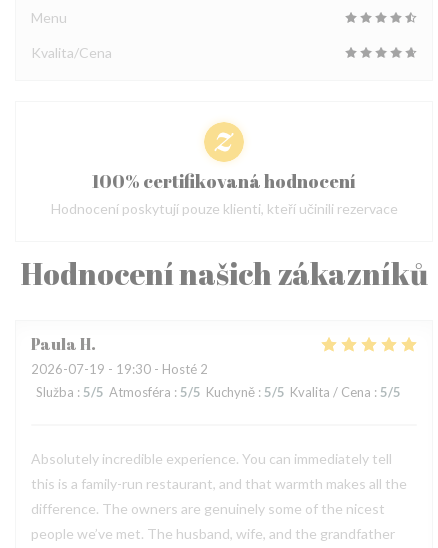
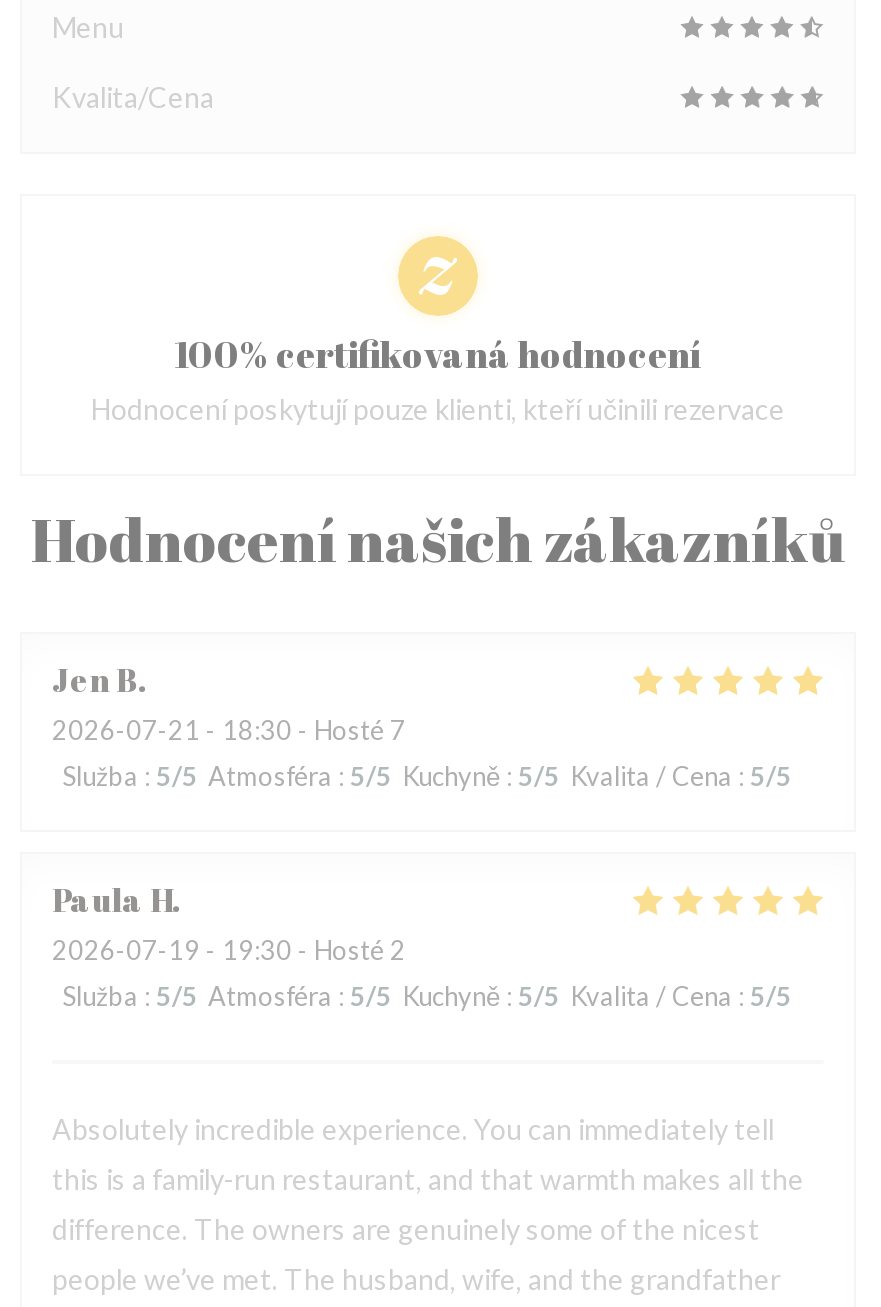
none -> [52,658,792,792] Jen B | 2026-07-21 - 18:30 - Hosté 7 | Služba: 5/5 Atmosféra: 5/5 Kuchyně: 5/5 Kvalita / Cena: 5/5

